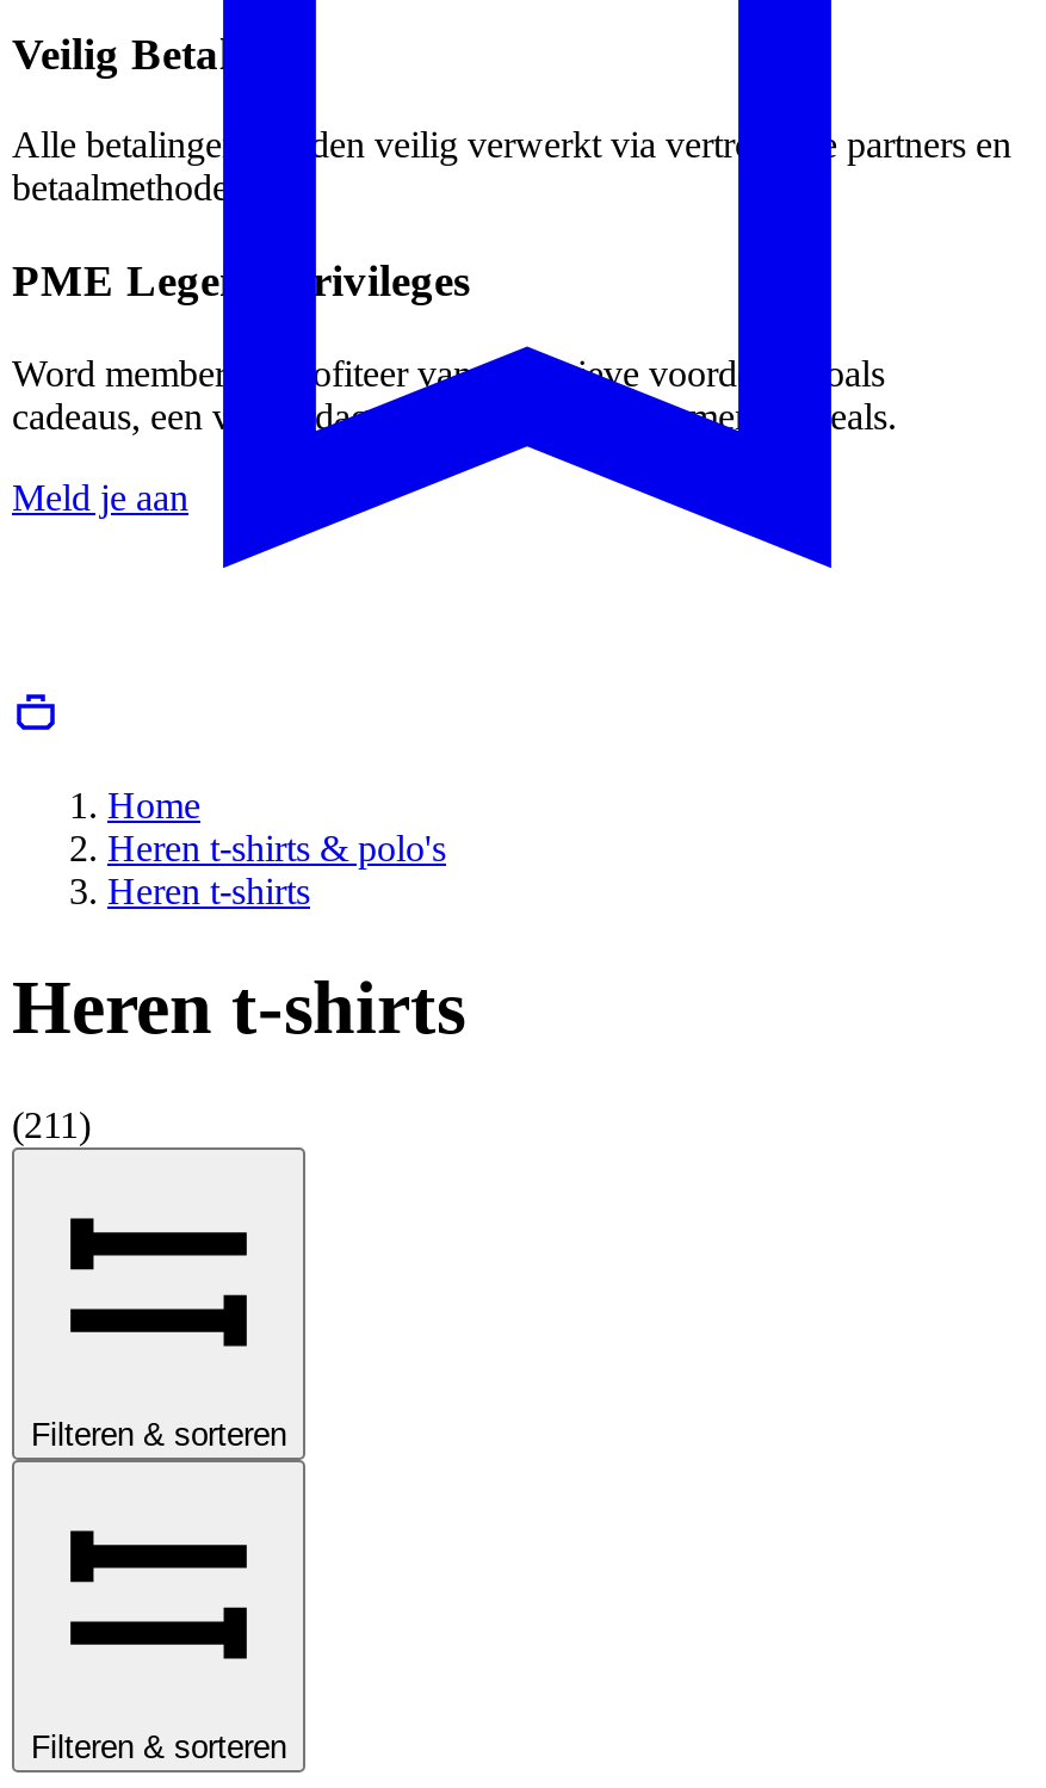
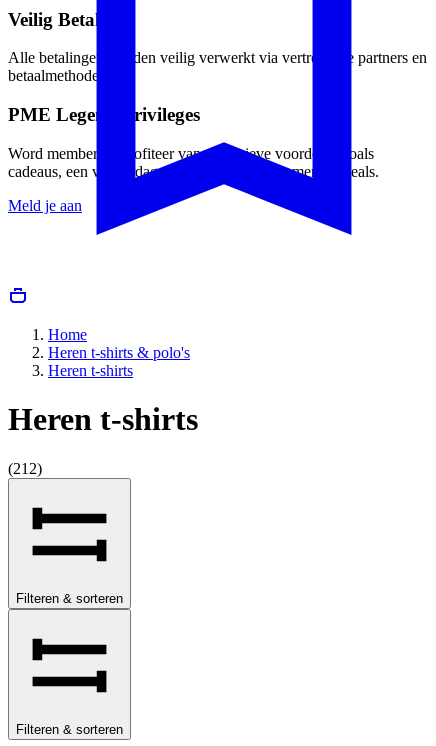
[12,1104,91,1145] (211) -> [8,460,42,477] (212)

